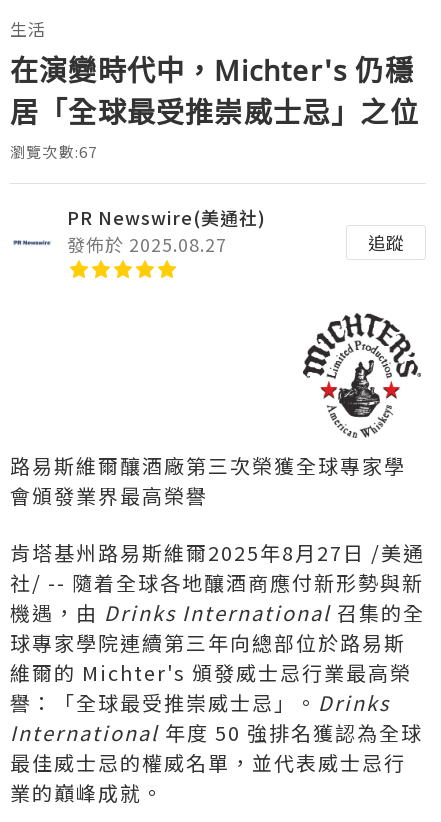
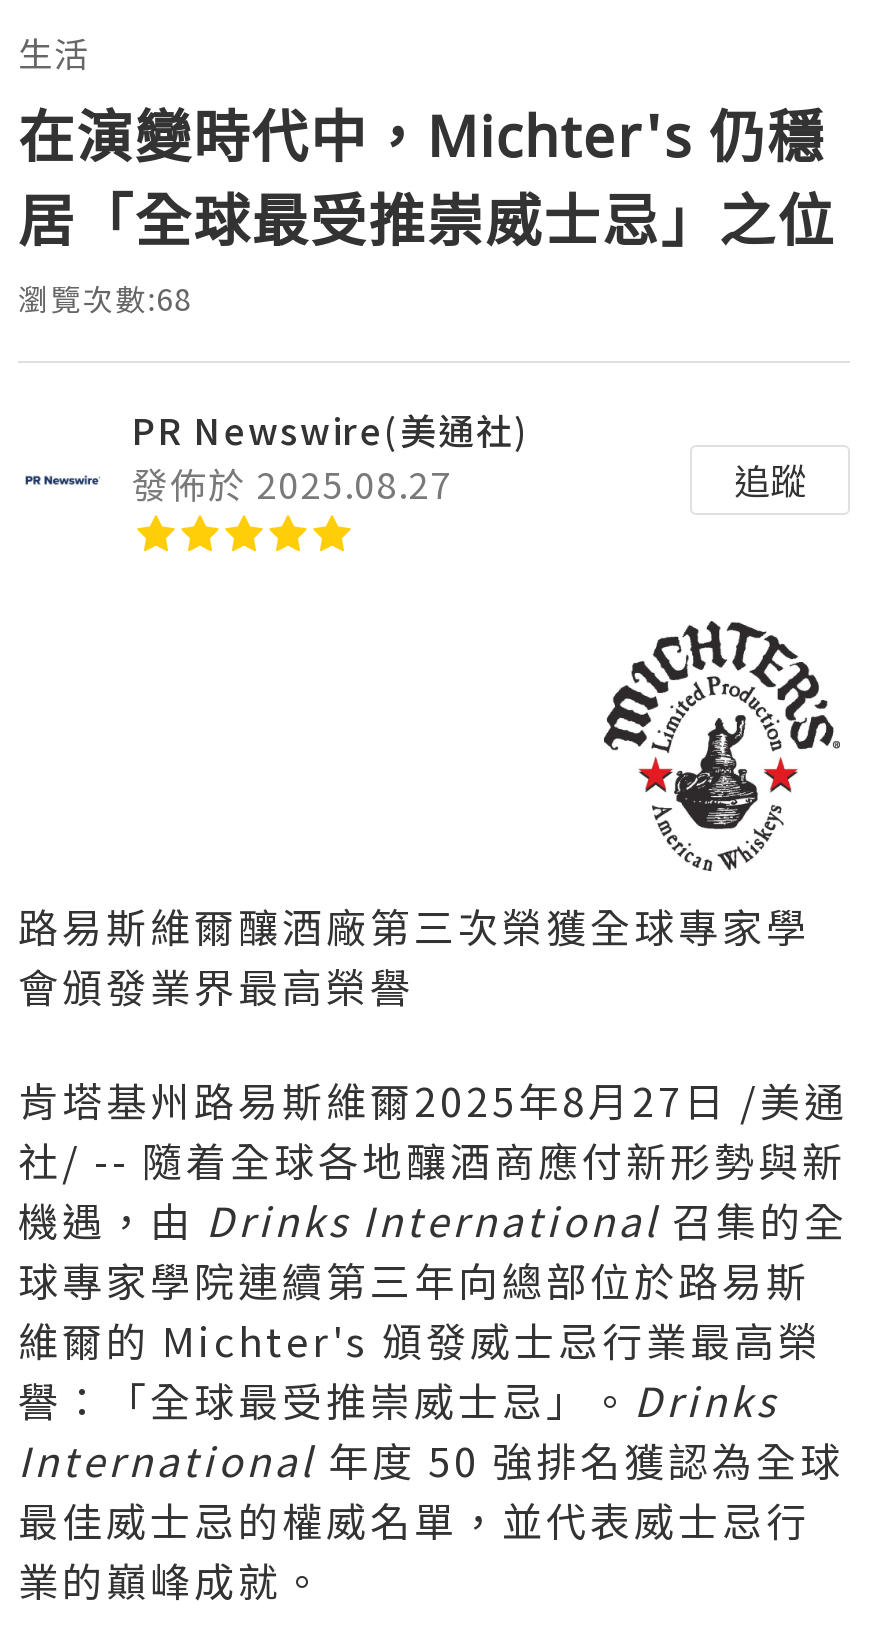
[10,141,97,162] 瀏覽次數:67 -> [18,277,193,319] 瀏覽次數:68

